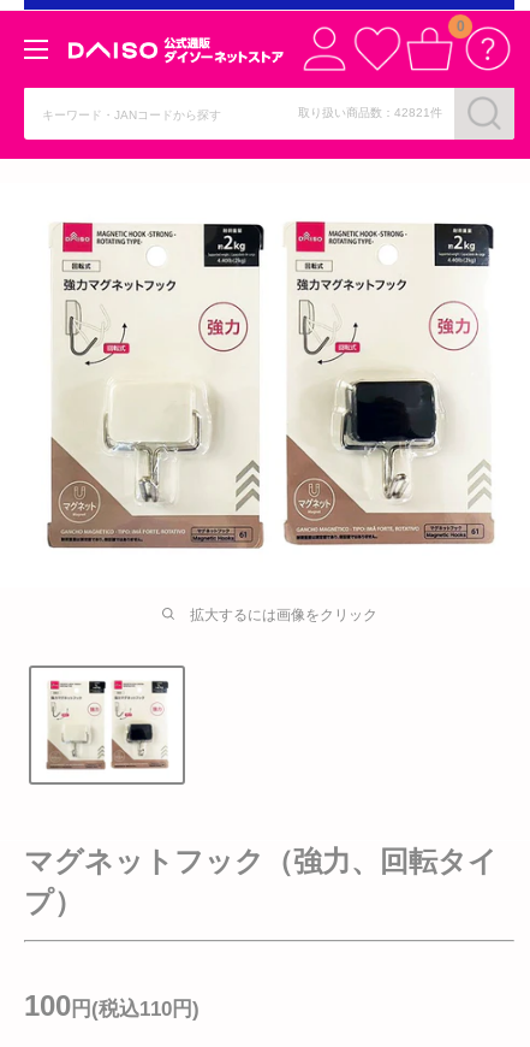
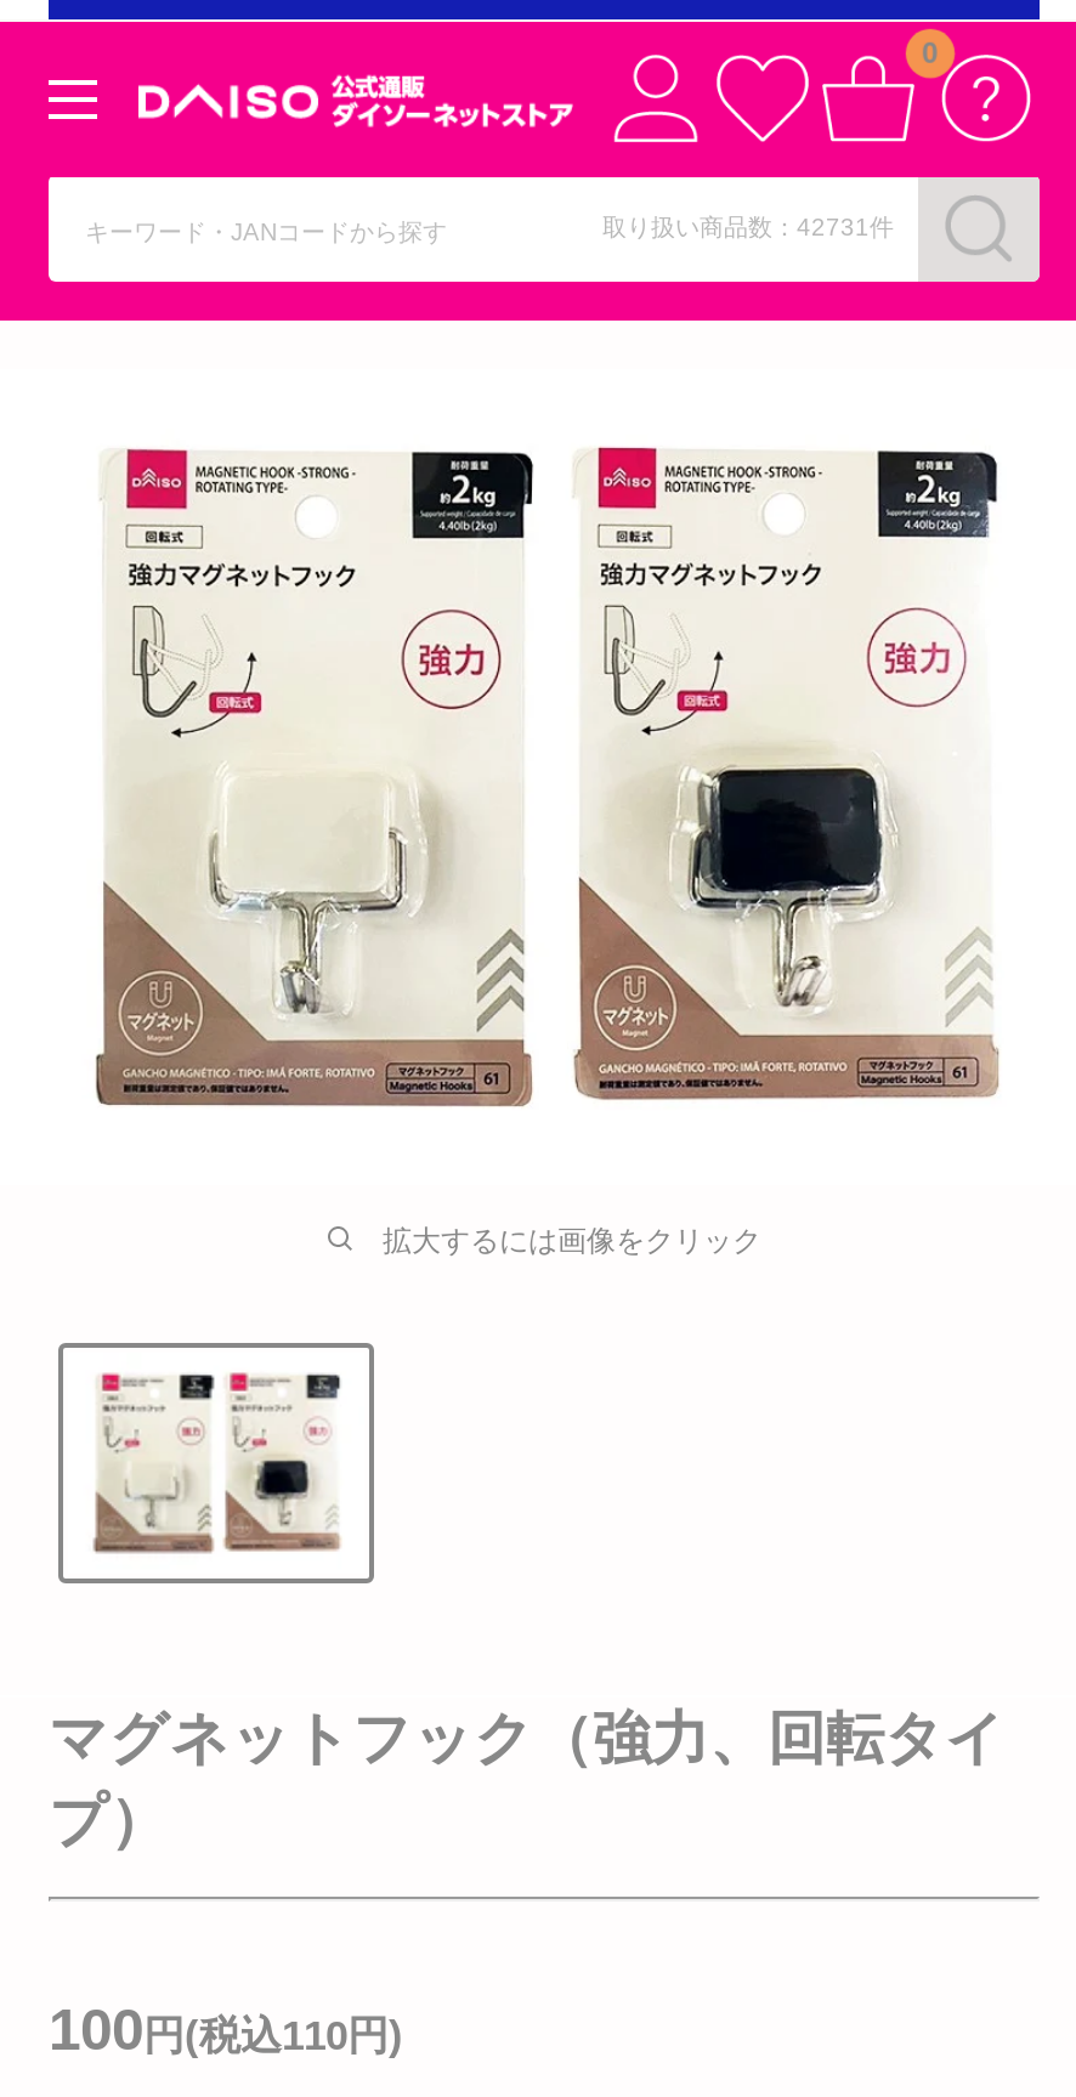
[298,106,442,119] 取り扱い商品数：42821件 -> [602,213,894,240] 取り扱い商品数：42731件

